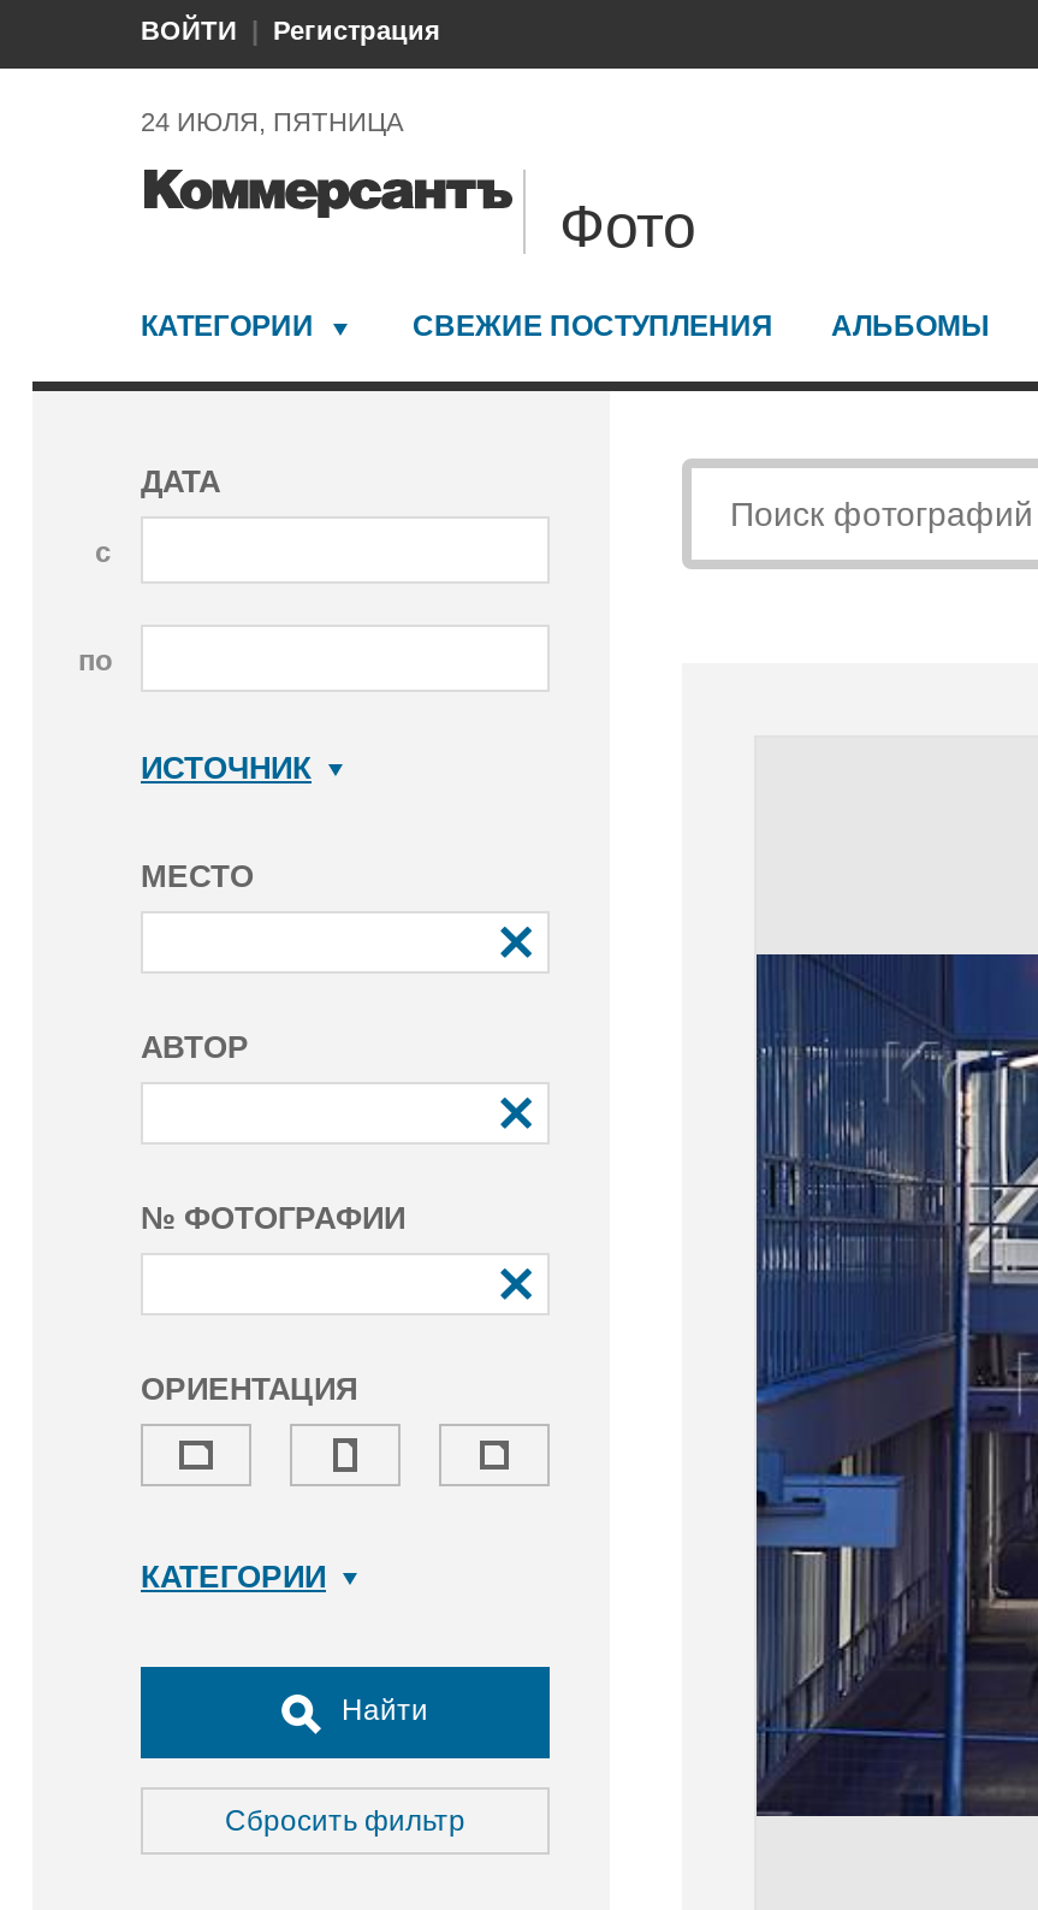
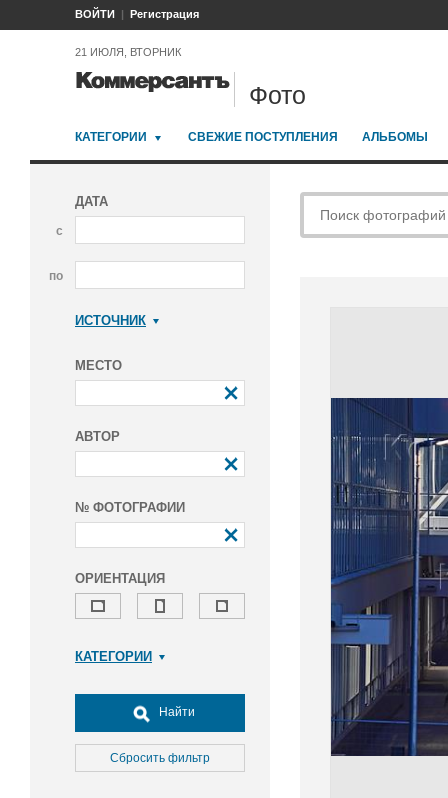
[141,107,403,136] 24 ИЮЛЯ, ПЯТНИЦА -> [75,46,181,58] 21 ИЮЛЯ, ВТОРНИК

